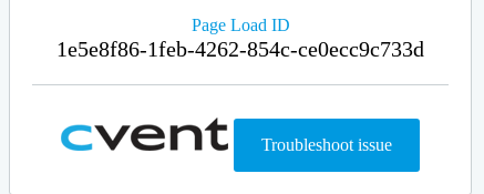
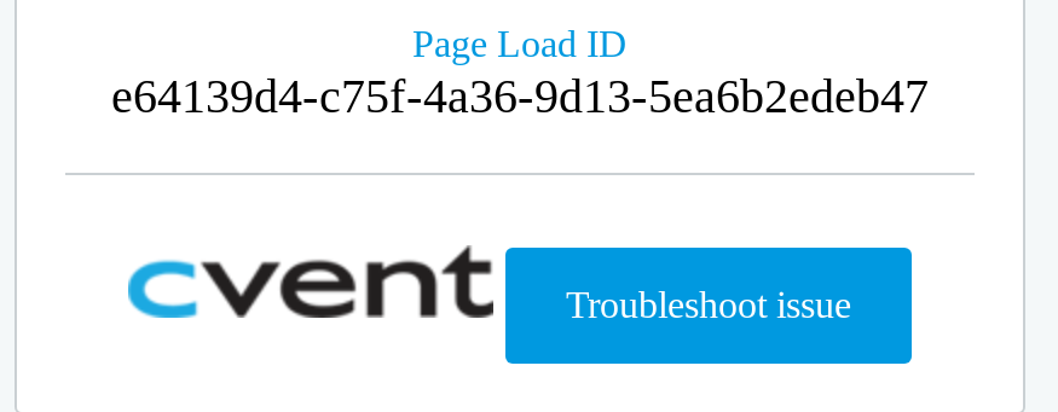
[56,37,424,61] 1e5e8f86-1feb-4262-854c-ce0ecc9c733d -> [111,69,929,122] e64139d4-c75f-4a36-9d13-5ea6b2edeb47

